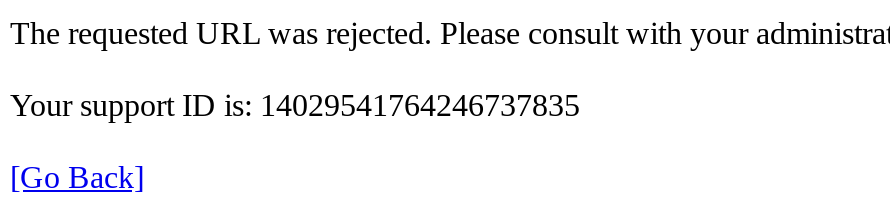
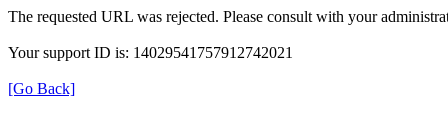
[10,88,580,122] Your support ID is: 14029541764246737835 -> [8,44,293,61] Your support ID is: 14029541757912742021

